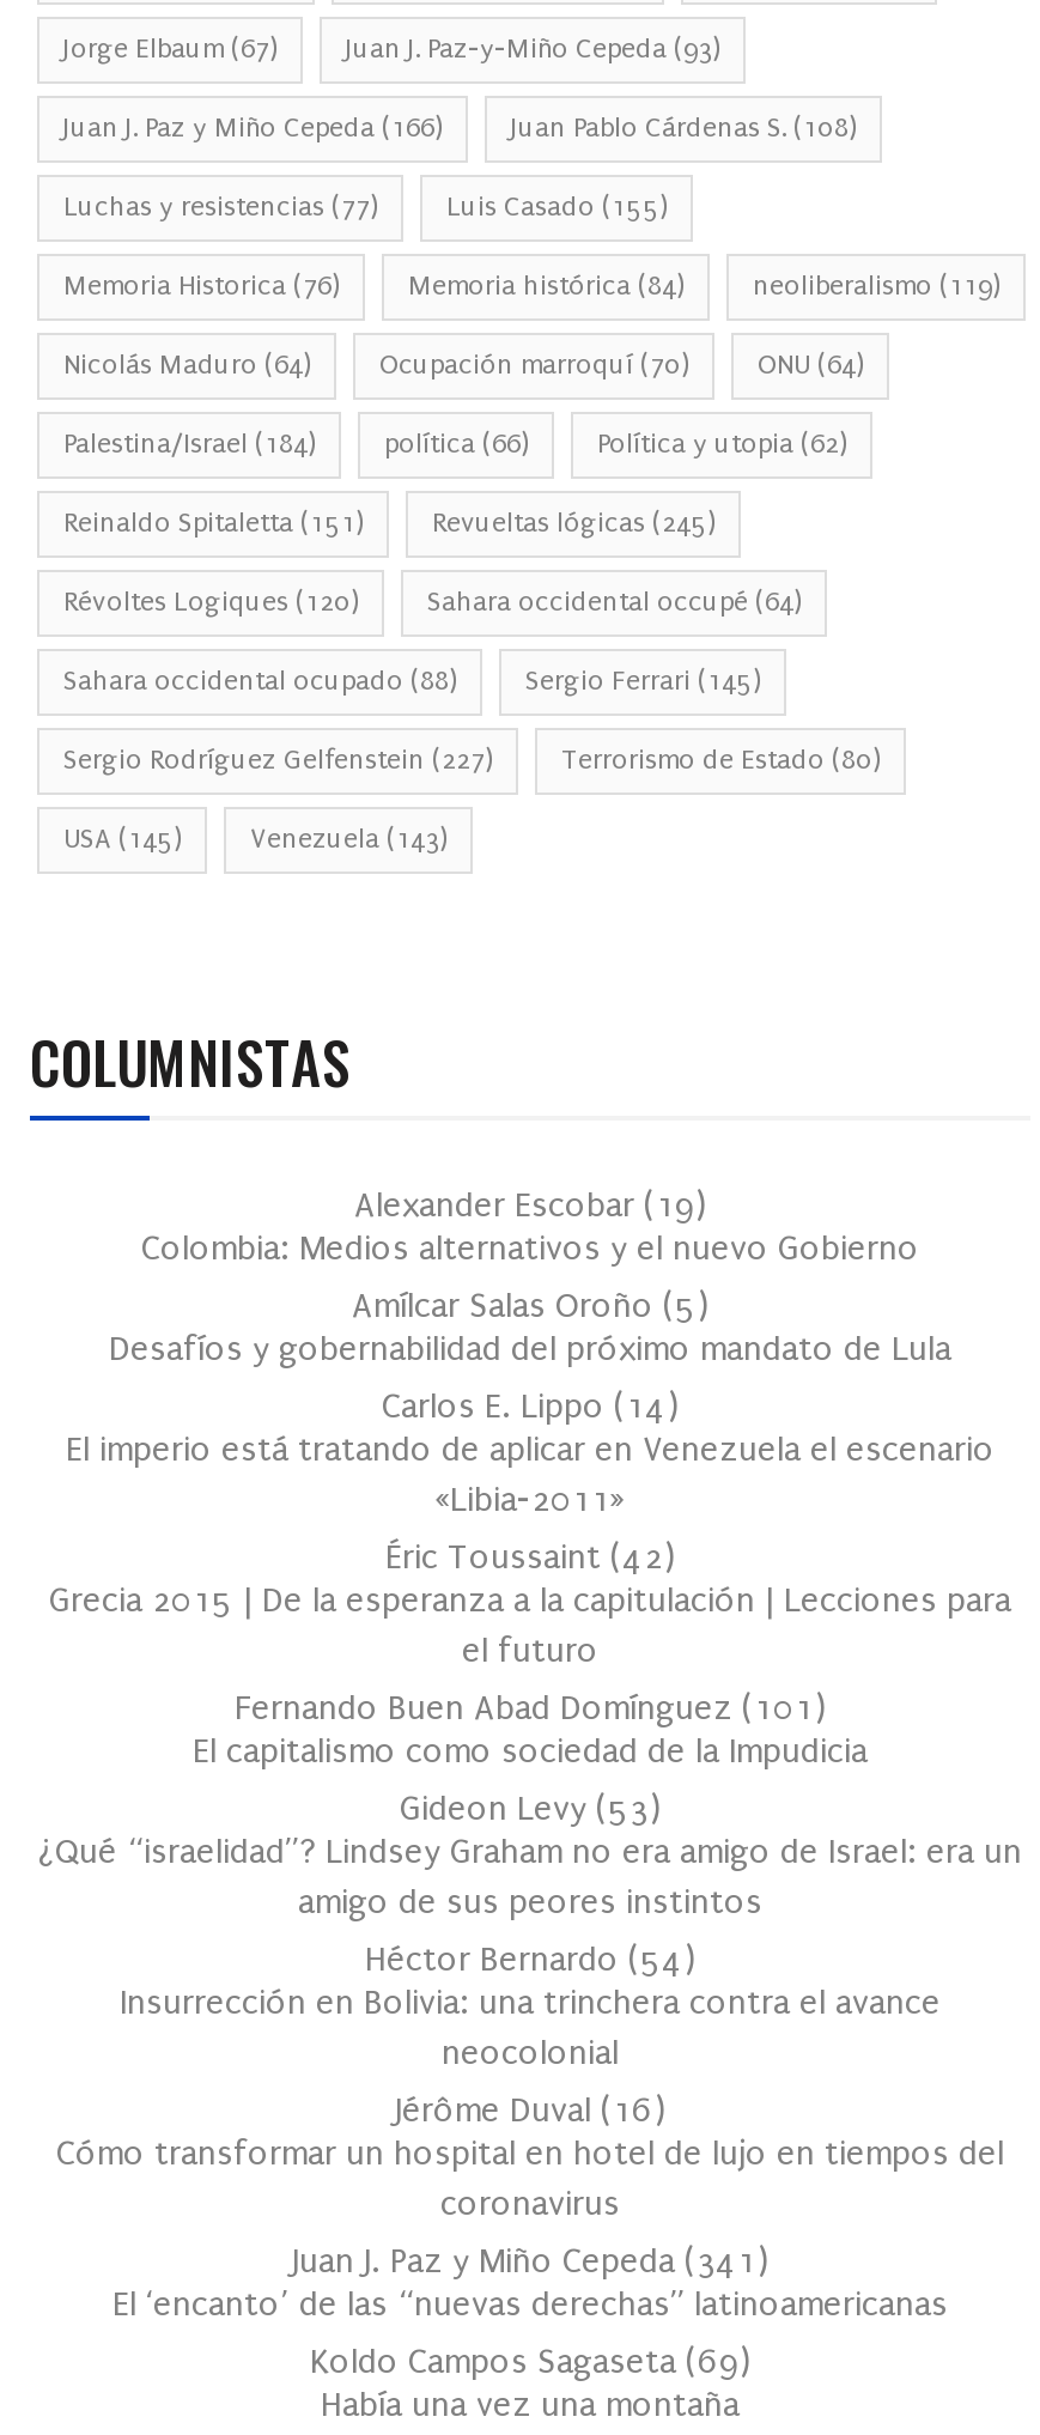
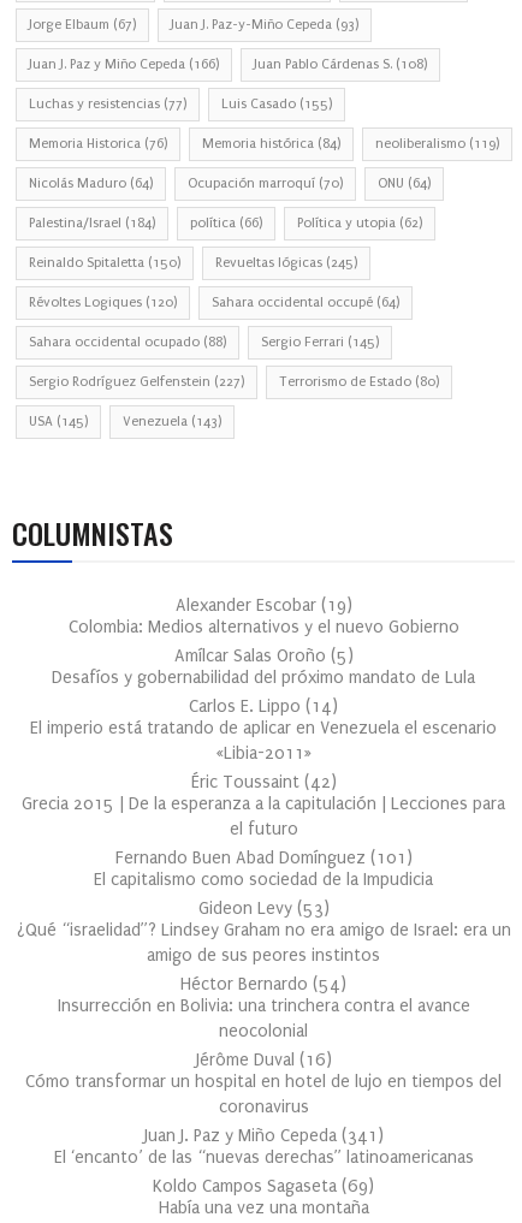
[63,507,363,538] Reinaldo Spitaletta (151) -> [29,255,180,270] Reinaldo Spitaletta (150)

